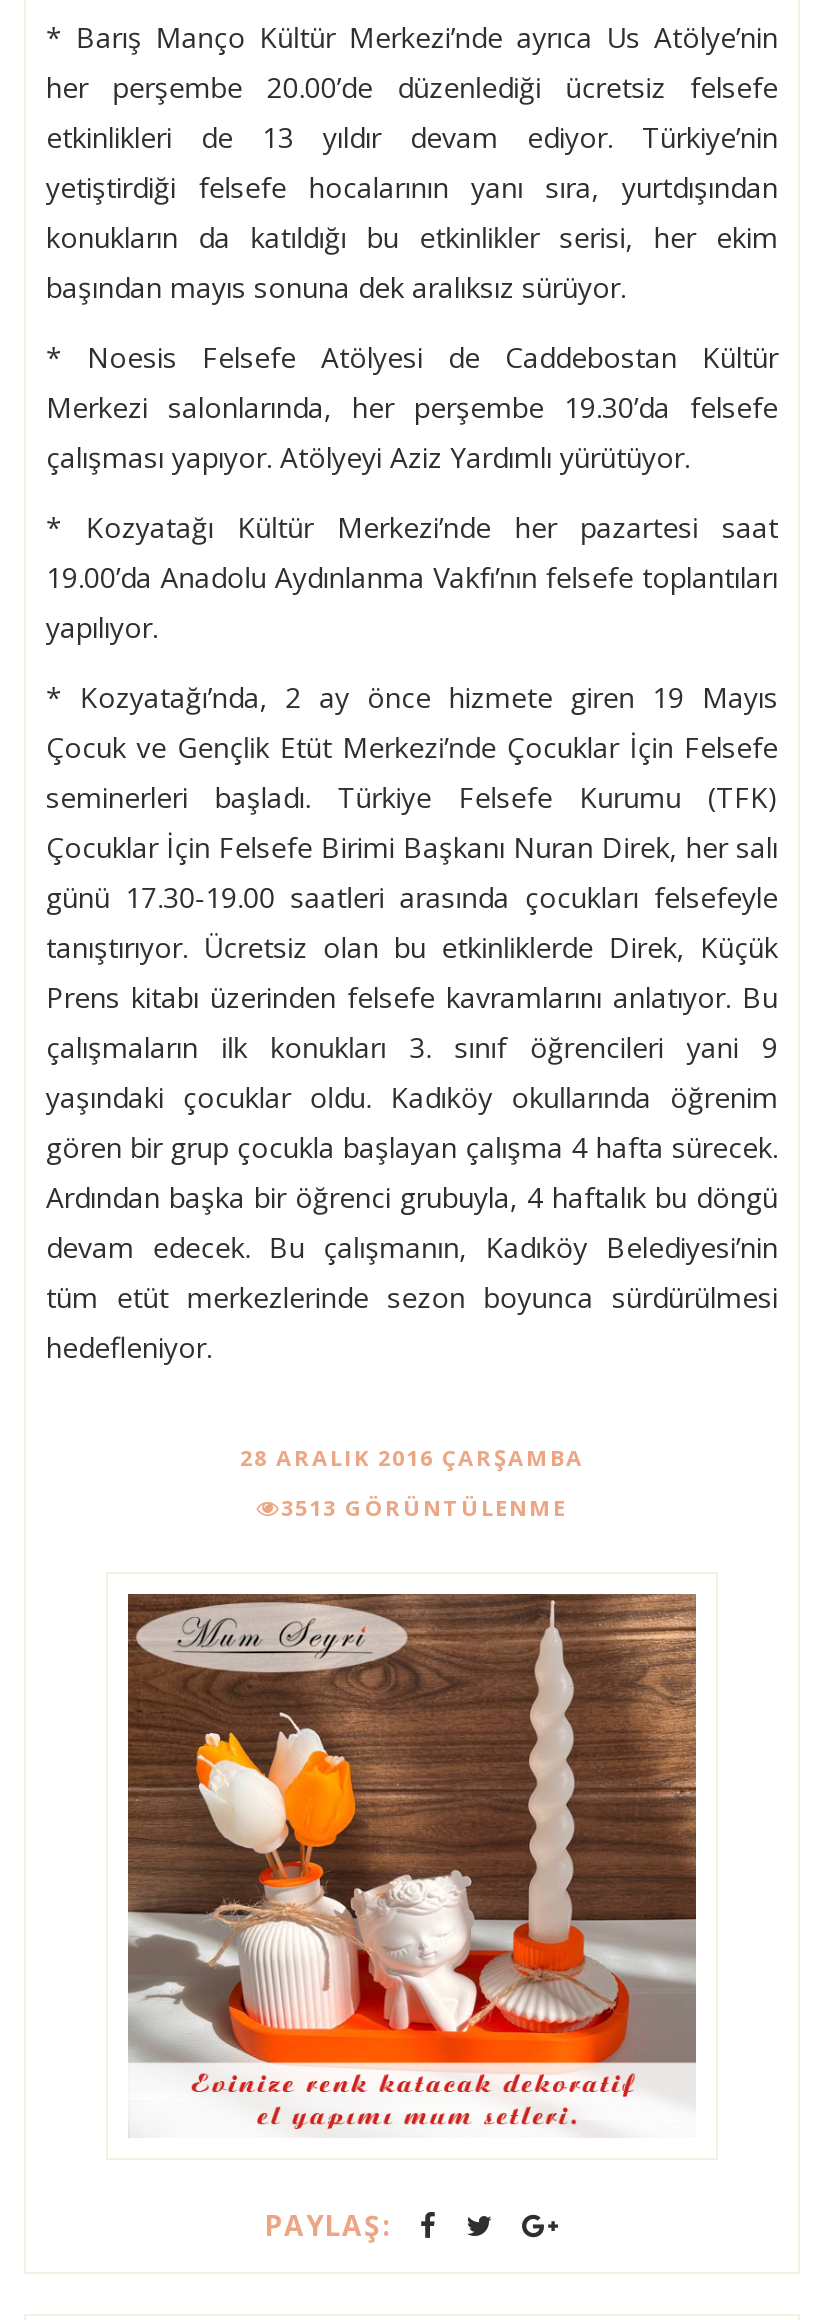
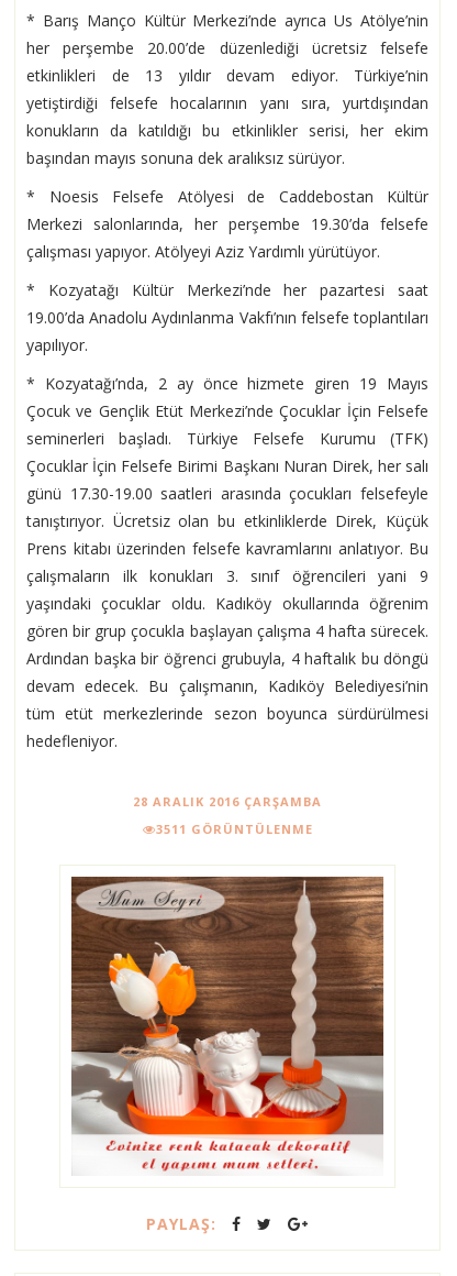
[281,1492,567,1522] 3513 GÖRÜNTÜLENME -> [155,821,313,837] 3511 GÖRÜNTÜLENME

